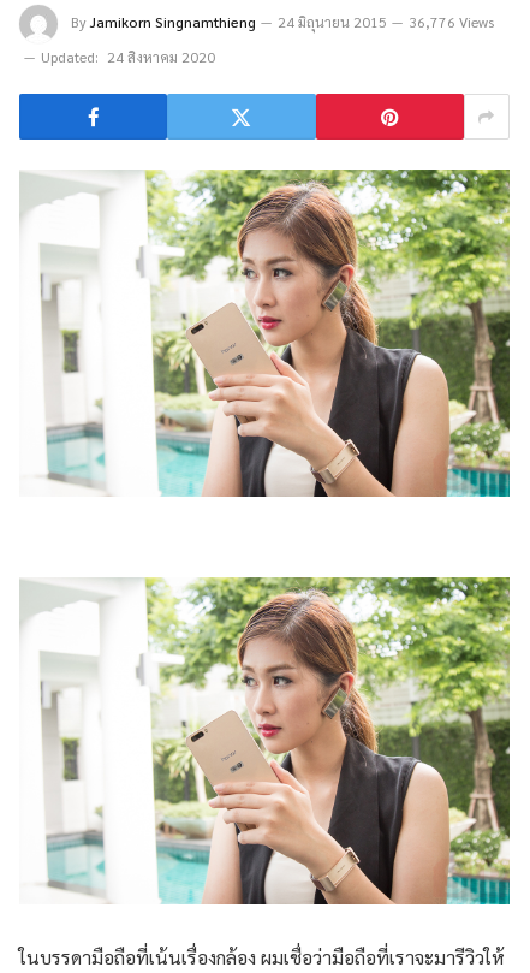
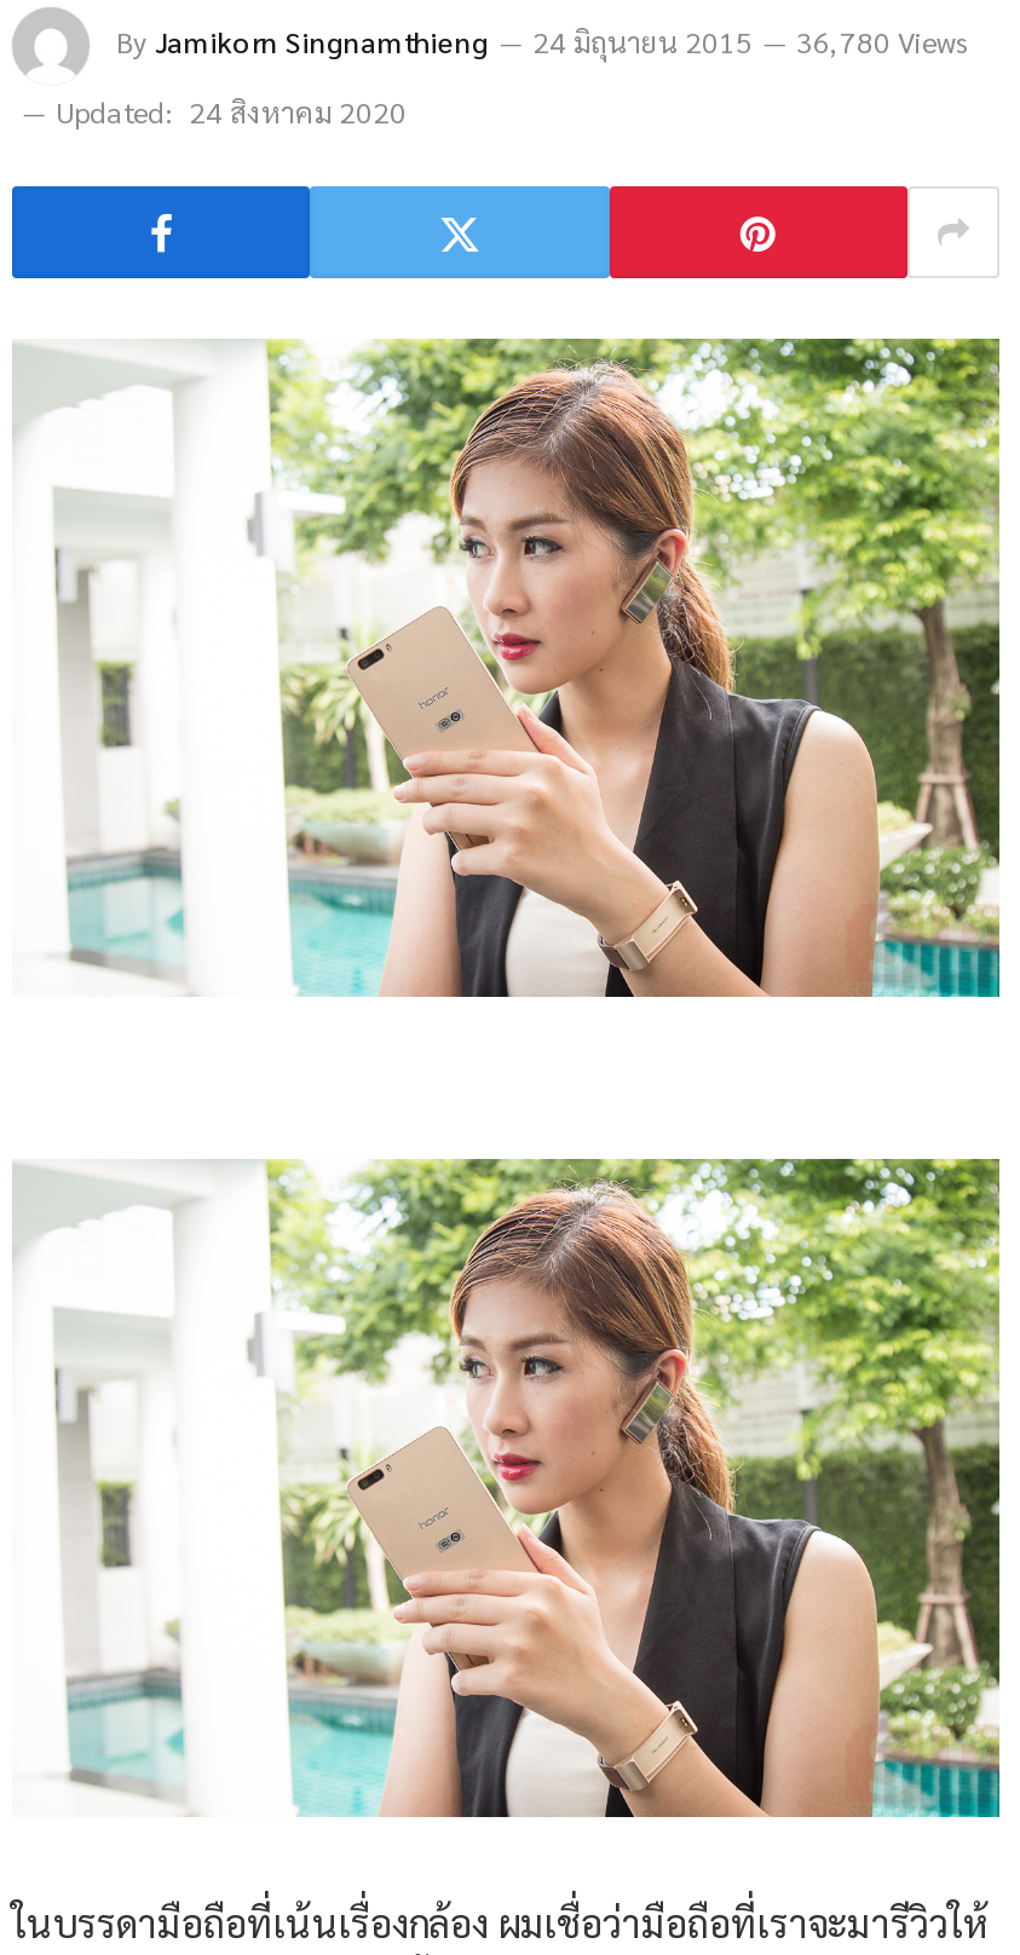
[71,12,494,32] By Jamikorn Singnamthieng 24 มิถุนายน 2015 36,776 Views -> [116,22,968,61] By Jamikorn Singnamthieng 24 มิถุนายน 2015 36,780 Views

